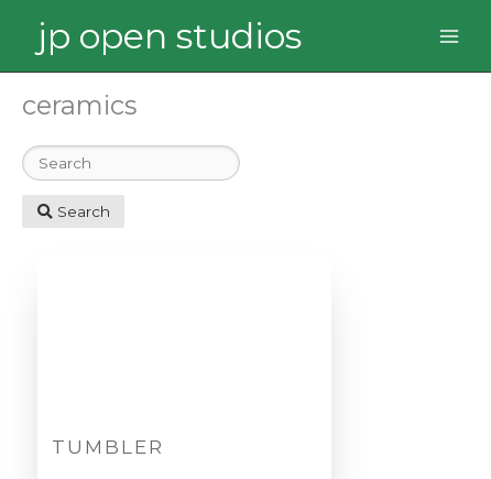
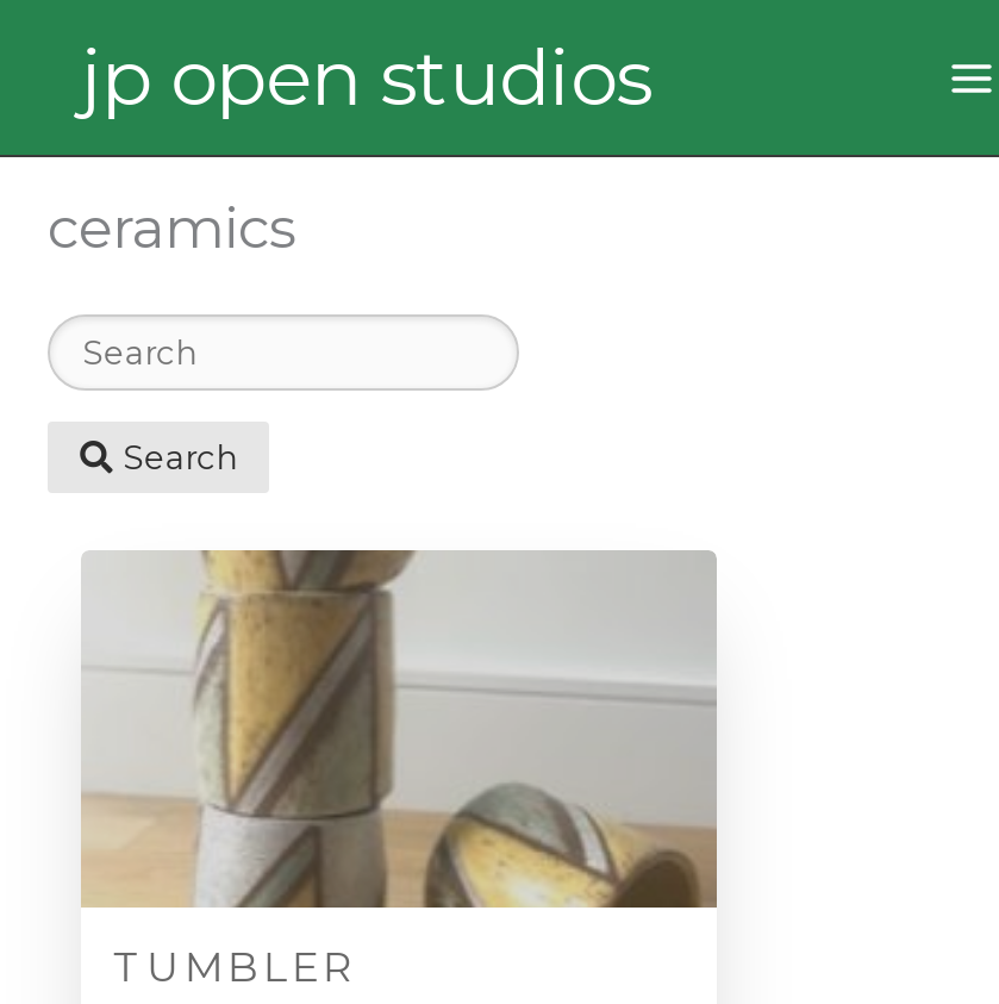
none -> [81,548,719,910] [image]

